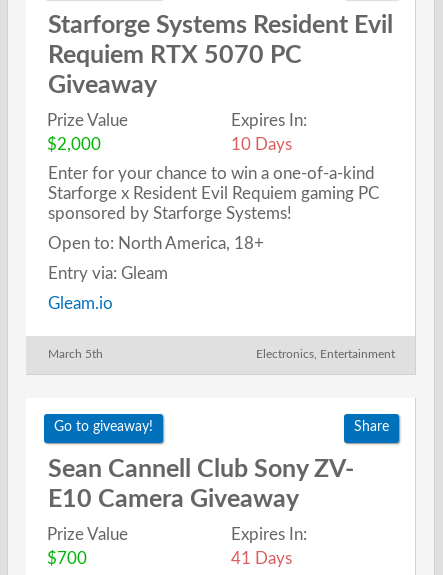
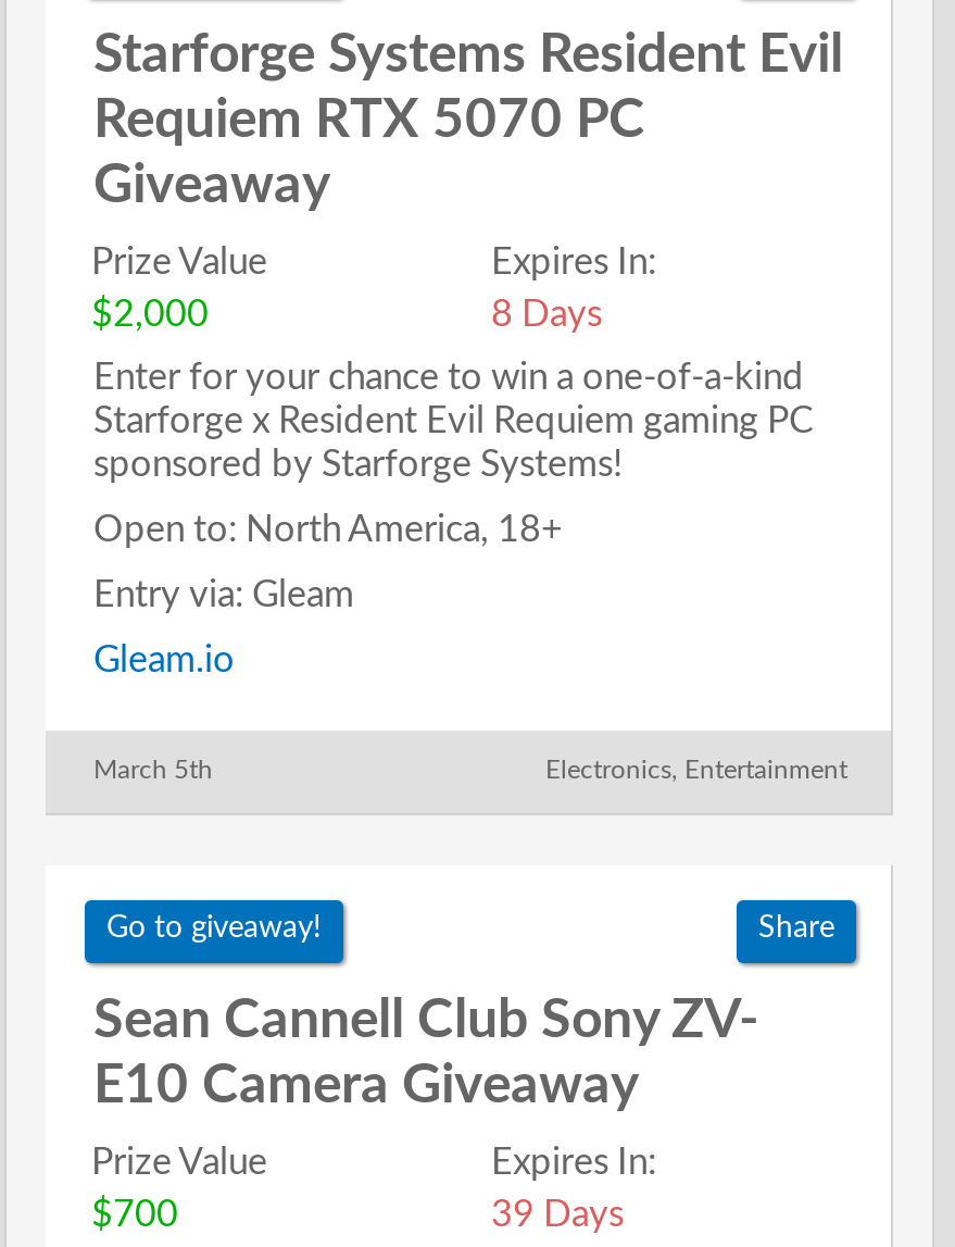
[231,136,292,153] 10 Days -> [491,296,602,333] 8 Days
[231,550,292,567] 41 Days -> [491,1196,624,1233] 39 Days

